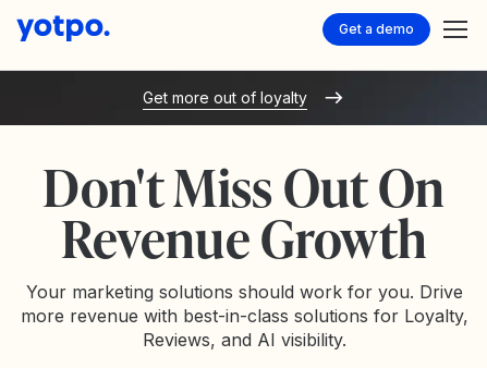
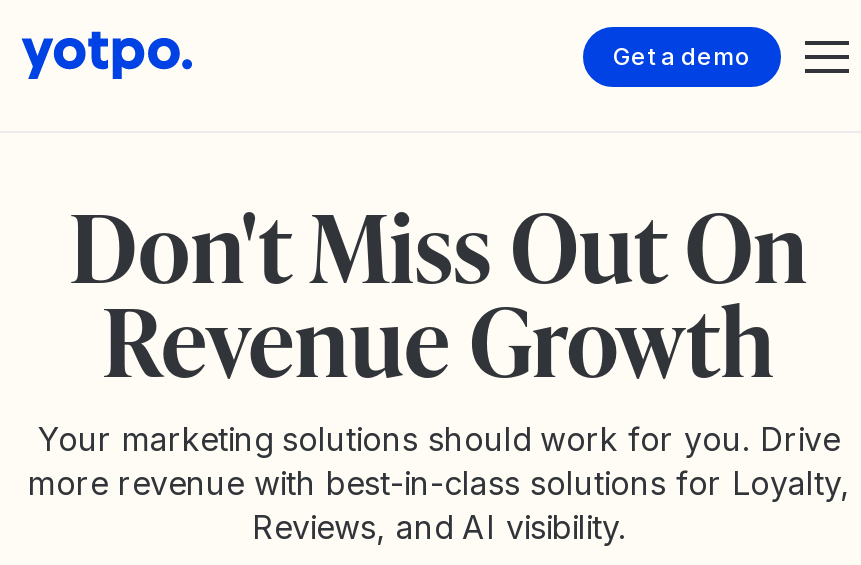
[143,88,307,106] Get more out of loyalty -> none

